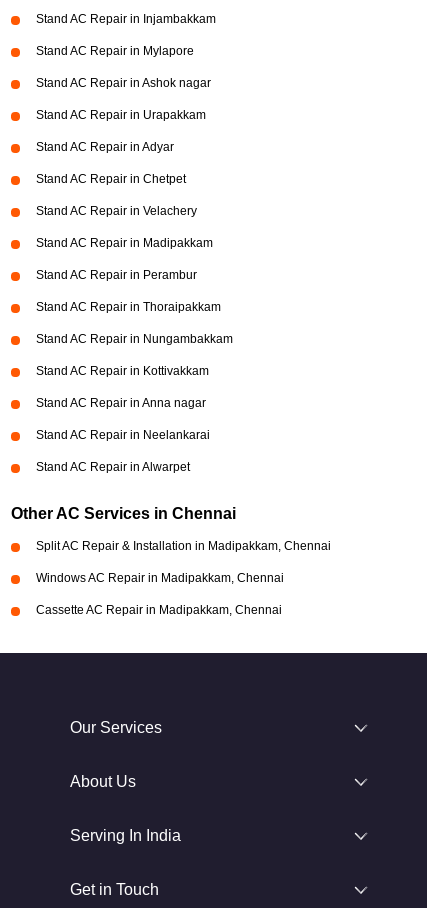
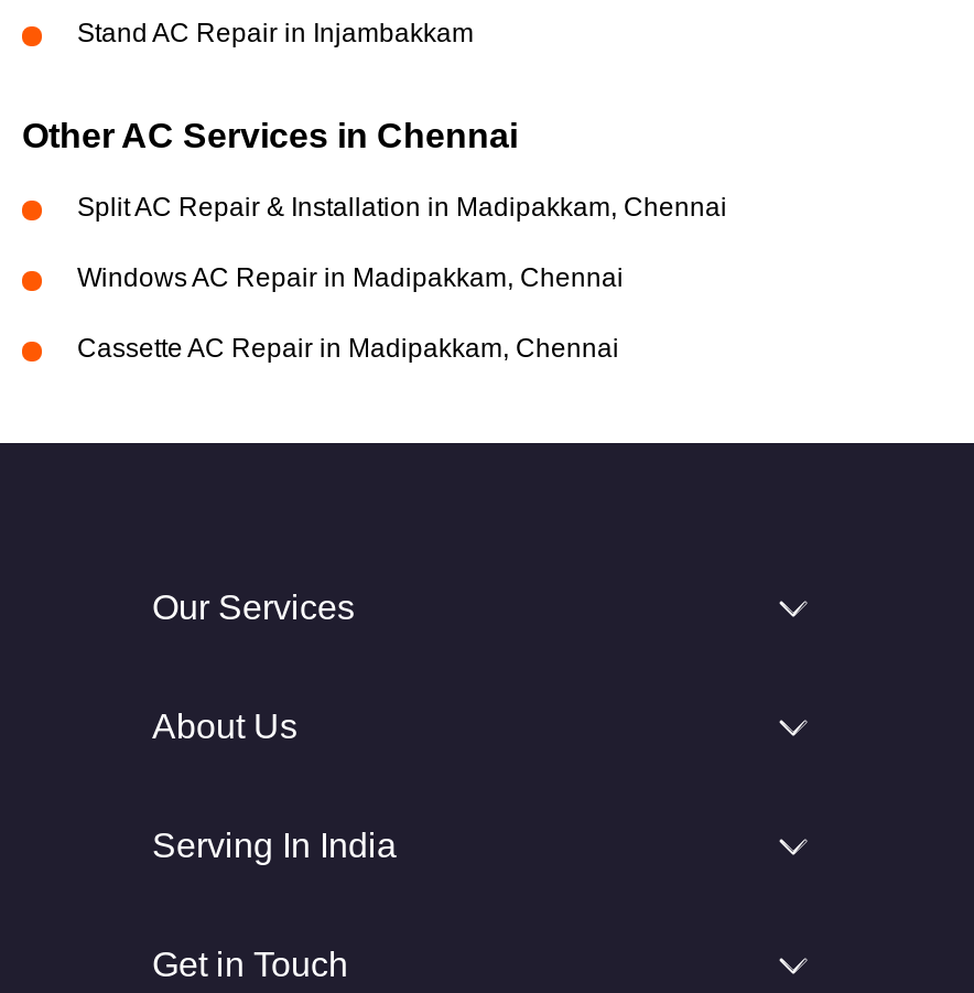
[36,44,233,474] Stand AC Repair in Mylapore | Stand AC Repair in Ashok nagar | Stand AC Repair in Urapakkam | Stand AC Repair in Adyar | Stand AC Repair in Chetpet | Stand AC Repair in Velachery | Stand AC Repair in Madipakkam | Stand AC Repair in Perambur | Stand AC Repair in Thoraipakkam | Stand AC Repair in Nungambakkam | Stand AC Repair in Kottivakkam | Stand AC Repair in Anna nagar | Stand AC Repair in Neelankarai | Stand AC Repair in Alwarpet -> none

